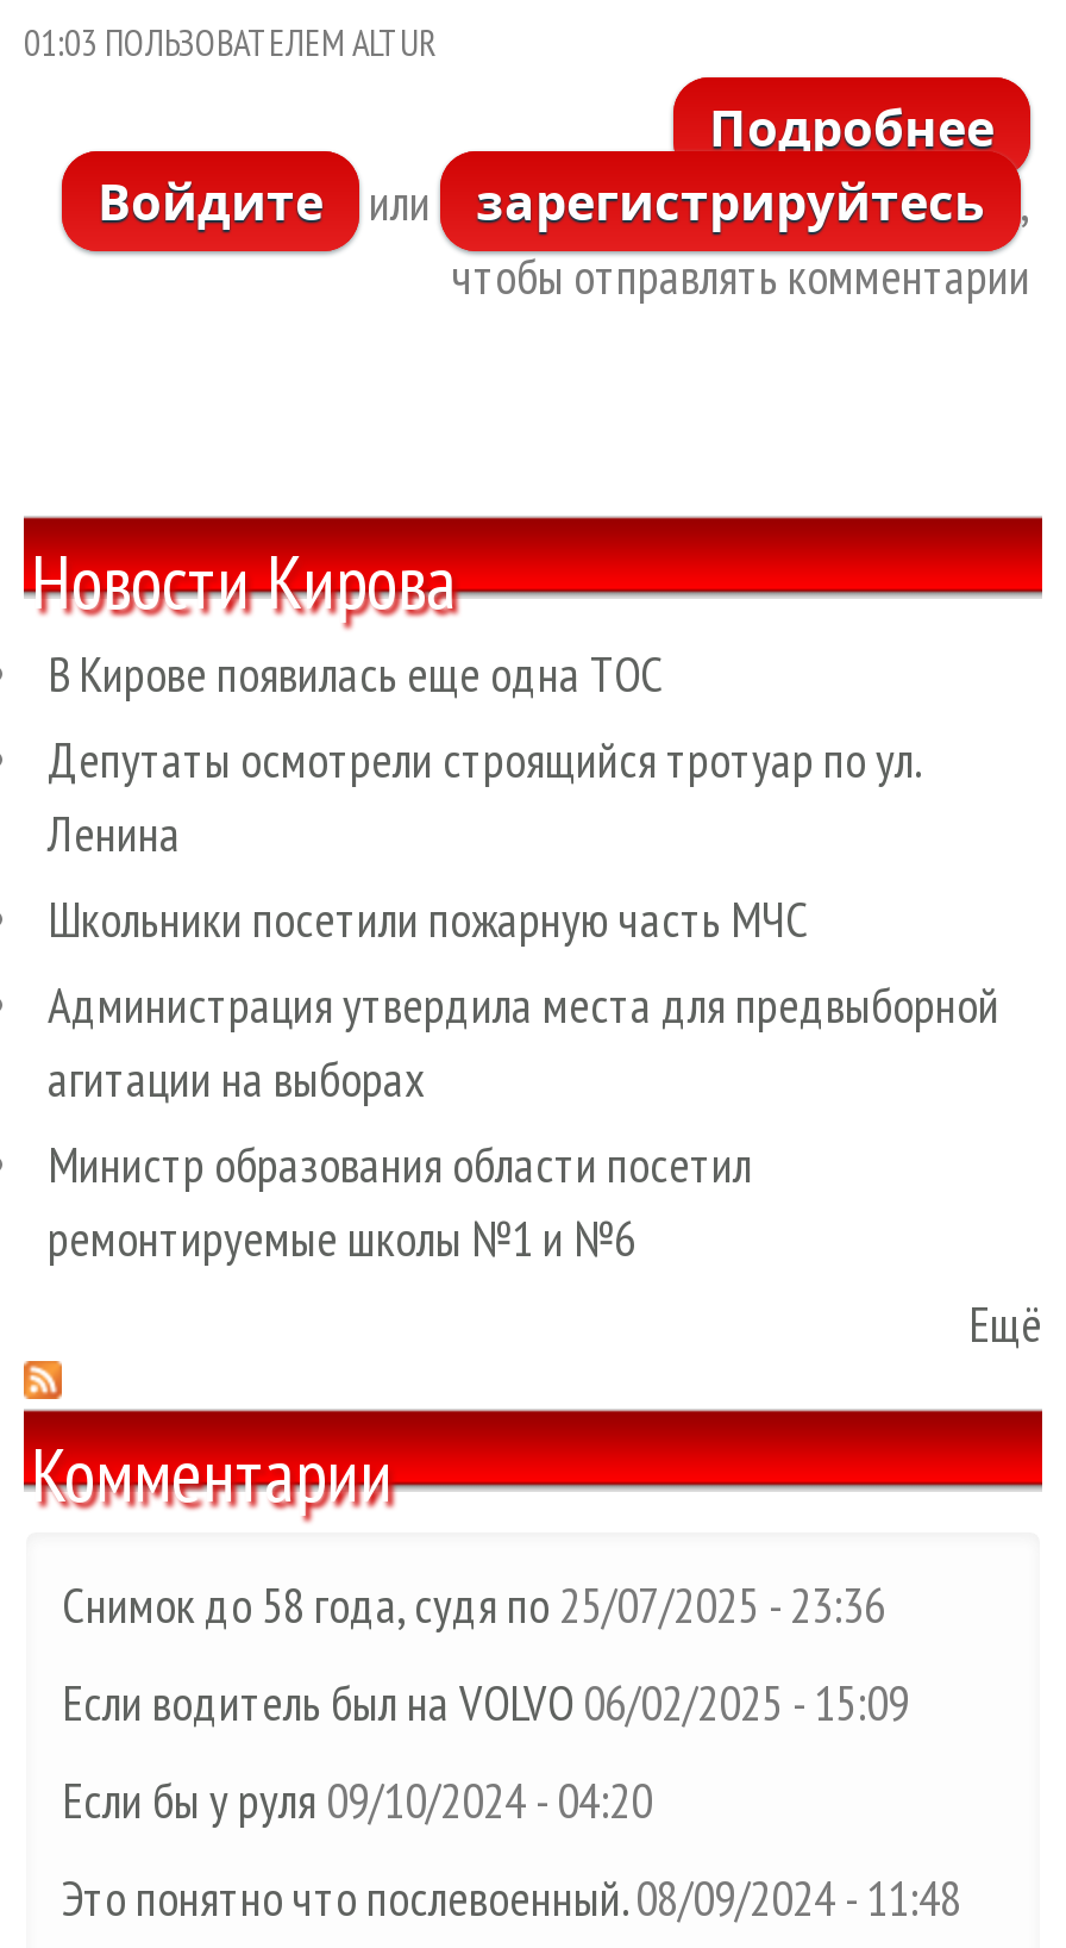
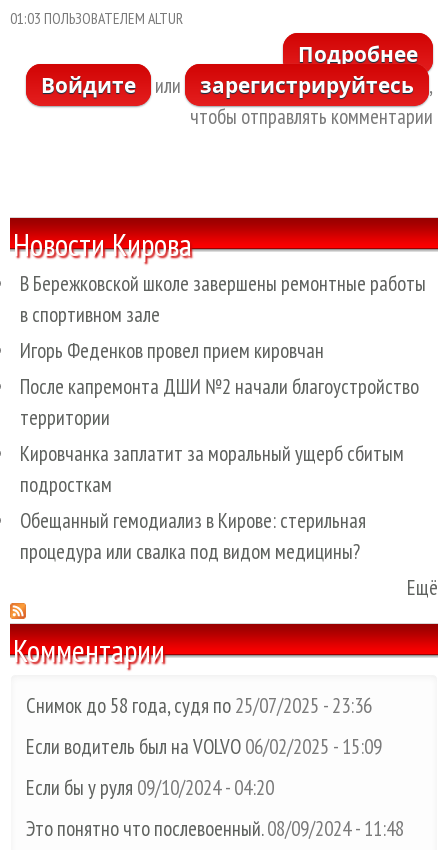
[48,643,999,1271] В Кирове появилась еще одна ТОС | Депутаты осмотрели строящийся тротуар по ул. | Ленина | Школьники посетили пожарную часть МЧС | Администрация утвердила места для предвыборной | агитации на выборах | Министр образования области посетил | ремонтируемые школы №1 и №6 -> [20,270,426,565] В Бережковской школе завершены ремонтные работы | в спортивном зале | Игорь Феденков провел прием кировчан | После капремонта ДШИ №2 начали благоустройство | территории | Кировчанка заплатит за моральный ущерб сбитым | подросткам | Обещанный гемодиализ в Кирове: стерильная | процедура или свалка под видом медицины?

